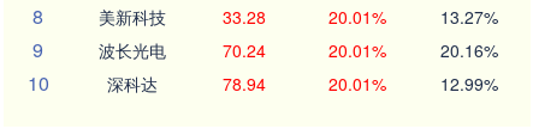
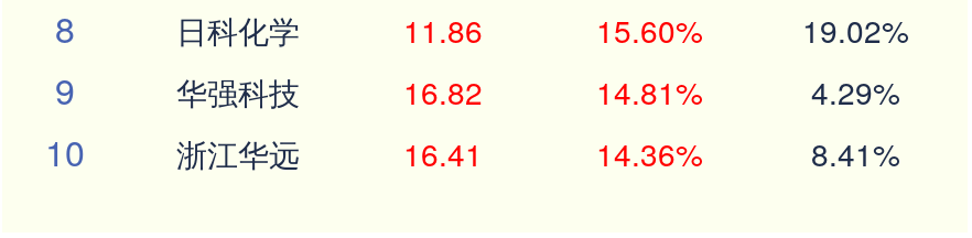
[99,5,498,29] 美新科技 | 33.28 | 20.01% | 13.27% -> [176,9,908,53] 日科化学 | 11.86 | 15.60% | 19.02%
[99,38,498,62] 波长光电 | 70.24 | 20.01% | 20.16% -> [176,71,899,115] 华强科技 | 16.82 | 14.81% | 4.29%
[107,72,498,96] 深科达 | 78.94 | 20.01% | 12.99% -> [176,133,899,177] 浙江华远 | 16.41 | 14.36% | 8.41%

